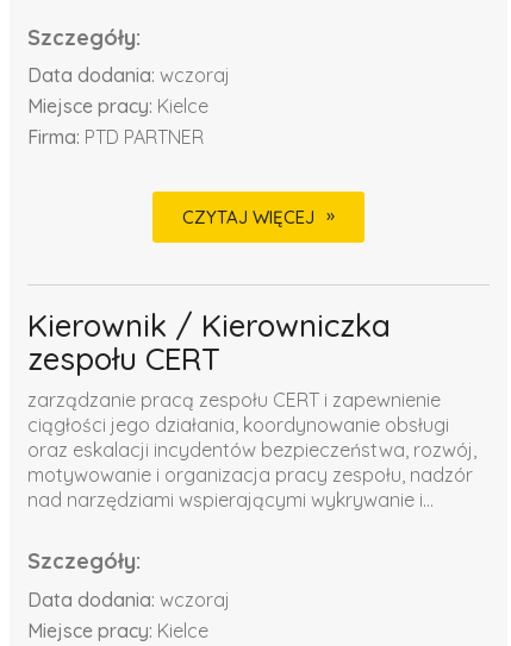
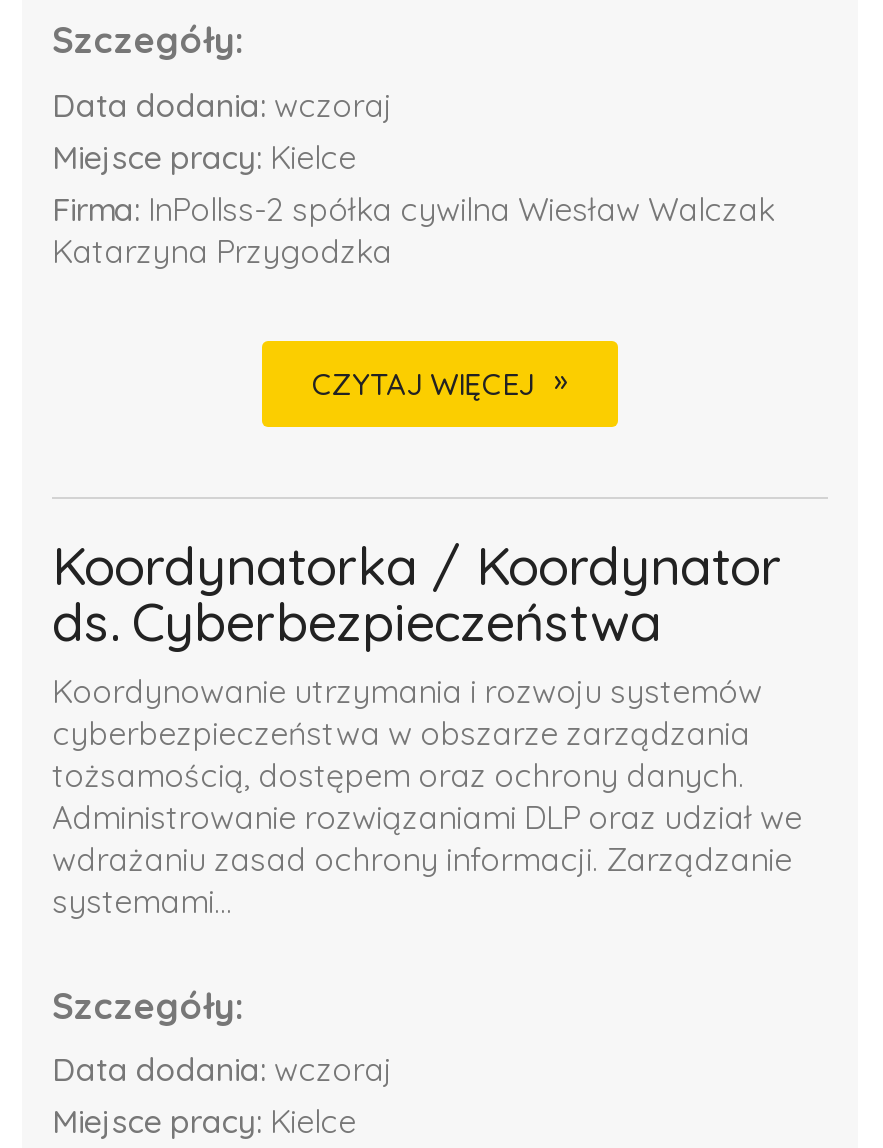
[27,125,204,149] Firma: PTD PARTNER -> [52,188,774,270] Firma: InPollss-2 spółka cywilna Wiesław Walczak | Katarzyna Przygodzka
[27,305,476,511] Kierownik / Kierowniczka | zespołu CERT | zarządzanie pracą zespołu CERT i zapewnienie | ciągłości jego działania, koordynowanie obsługi | oraz eskalacji incydentów bezpieczeństwa, rozwój, | motywowanie i organizacja pracy zespołu, nadzór | nad narzędziami wspierającymi wykrywanie i... -> [52,533,802,921] Koordynatorka / Koordynator | ds. Cyberbezpieczeństwa | Koordynowanie utrzymania i rozwoju systemów | cyberbezpieczeństwa w obszarze zarządzania | tożsamością, dostępem oraz ochrony danych. | Administrowanie rozwiązaniami DLP oraz udział we | wdrażaniu zasad ochrony informacji. Zarządzanie | systemami...

